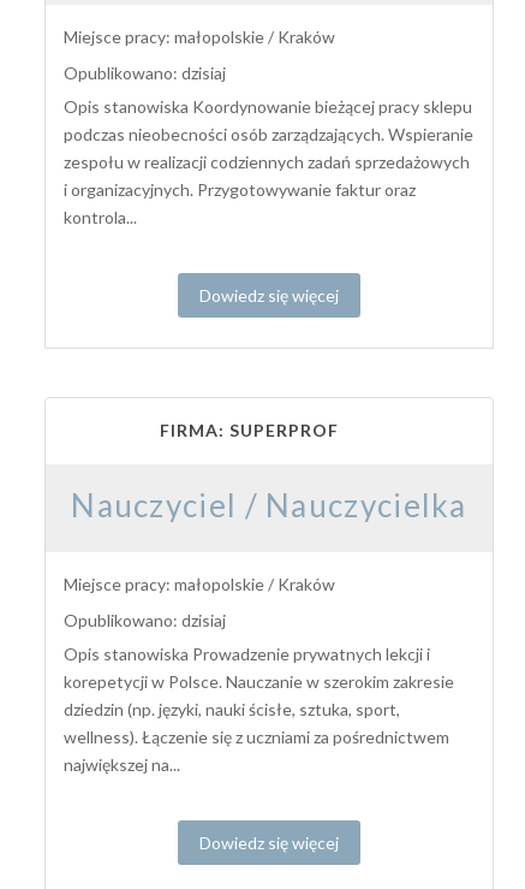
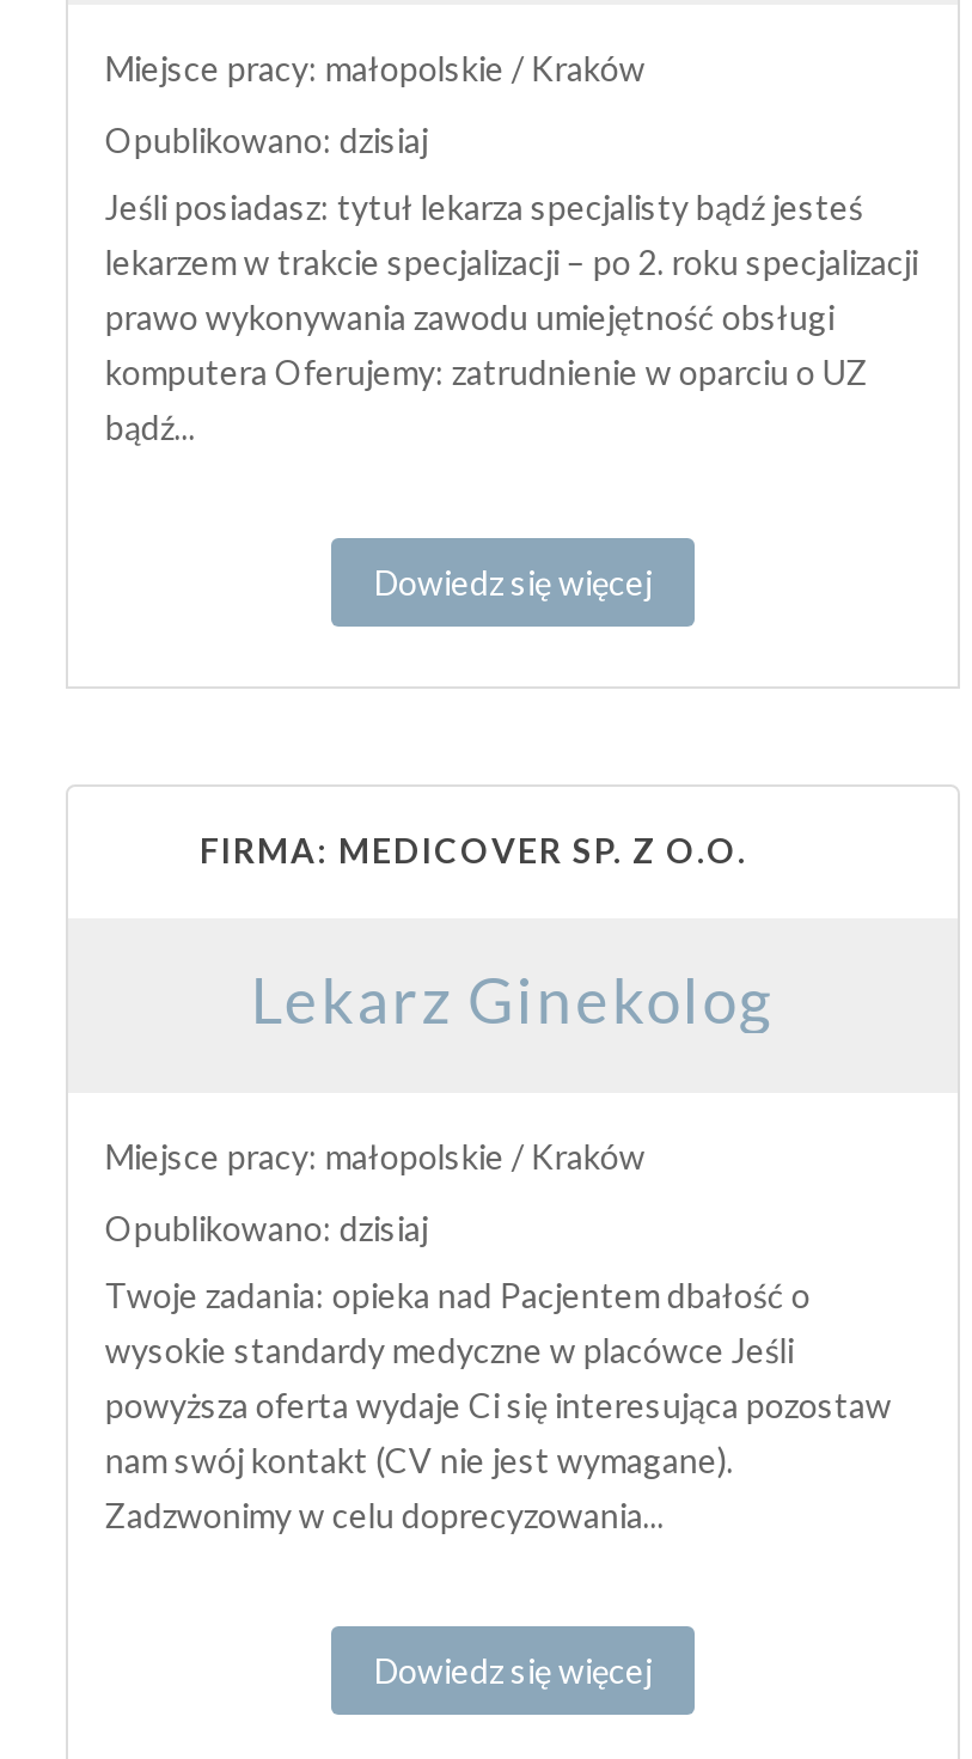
[64,97,474,228] Opis stanowiska Koordynowanie bieżącej pracy sklepu | podczas nieobecności osób zarządzających. Wspieranie | zespołu w realizacji codziennych zadań sprzedażowych | i organizacyjnych. Przygotowywanie faktur oraz | kontrola... -> [105,187,918,448] Jeśli posiadasz: tytuł lekarza specjalisty bądź jesteś | lekarzem w trakcie specjalizacji – po 2. roku specjalizacji | prawo wykonywania zawodu umiejętność obsługi | komputera Oferujemy: zatrudnienie w oparciu o UZ | bądź...
[160,420,339,441] FIRMA: SUPERPROF -> [199,831,747,871] FIRMA: MEDICOVER SP. Z O.O.
[71,486,467,525] Nauczyciel / Nauczycielka -> [250,962,776,1039] Lekarz Ginekolog
[64,644,455,775] Opis stanowiska Prowadzenie prywatnych lekcji i | korepetycji w Polsce. Nauczanie w szerokim zakresie | dziedzin (np. języki, nauki ścisłe, sztuka, sport, | wellness). Łączenie się z uczniami za pośrednictwem | największej na... -> [105,1276,892,1536] Twoje zadania: opieka nad Pacjentem dbałość o | wysokie standardy medyczne w placówce Jeśli | powyższa oferta wydaje Ci się interesująca pozostaw | nam swój kontakt (CV nie jest wymagane). | Zadzwonimy w celu doprecyzowania...

